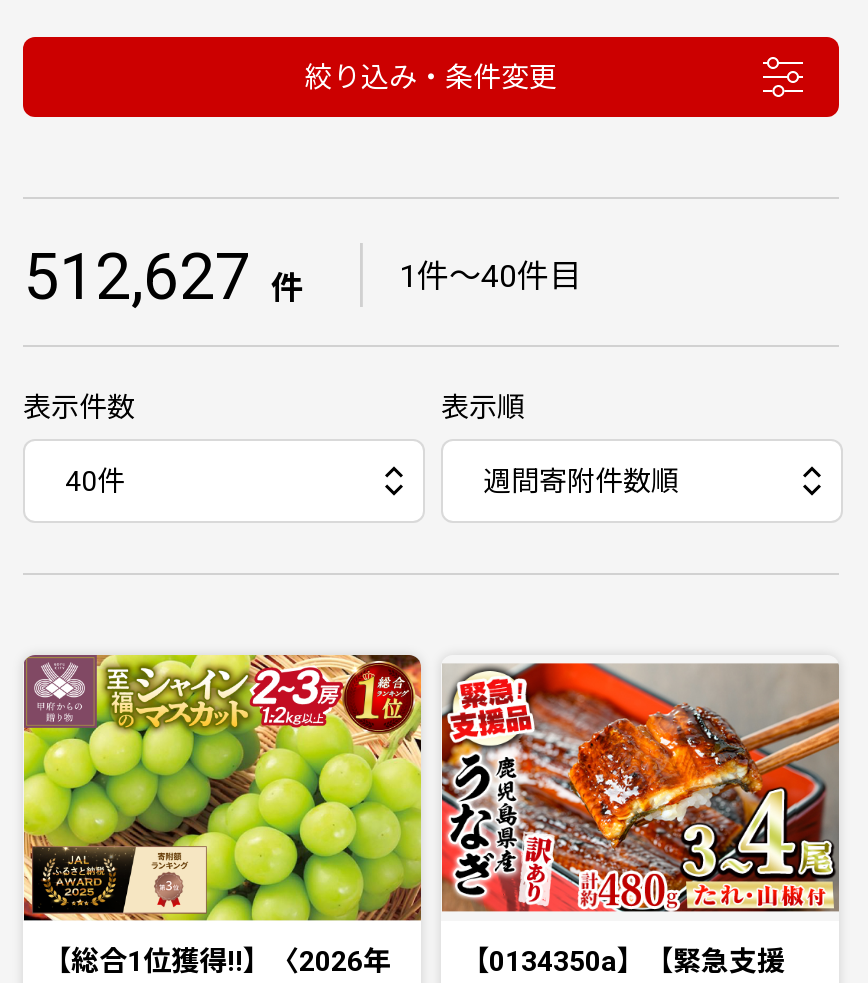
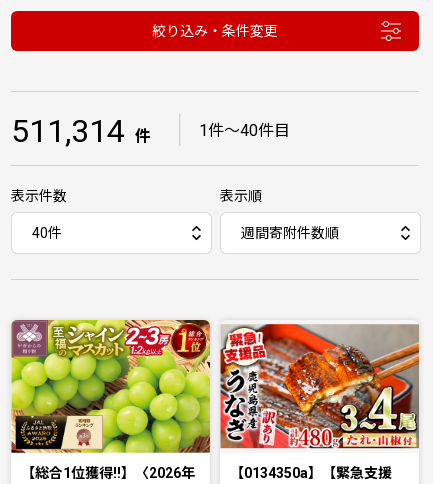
[23,239,581,315] 512,627 件 ｜ 1件〜40件目 -> [11,112,290,150] 511,314 件 ｜ 1件〜40件目

